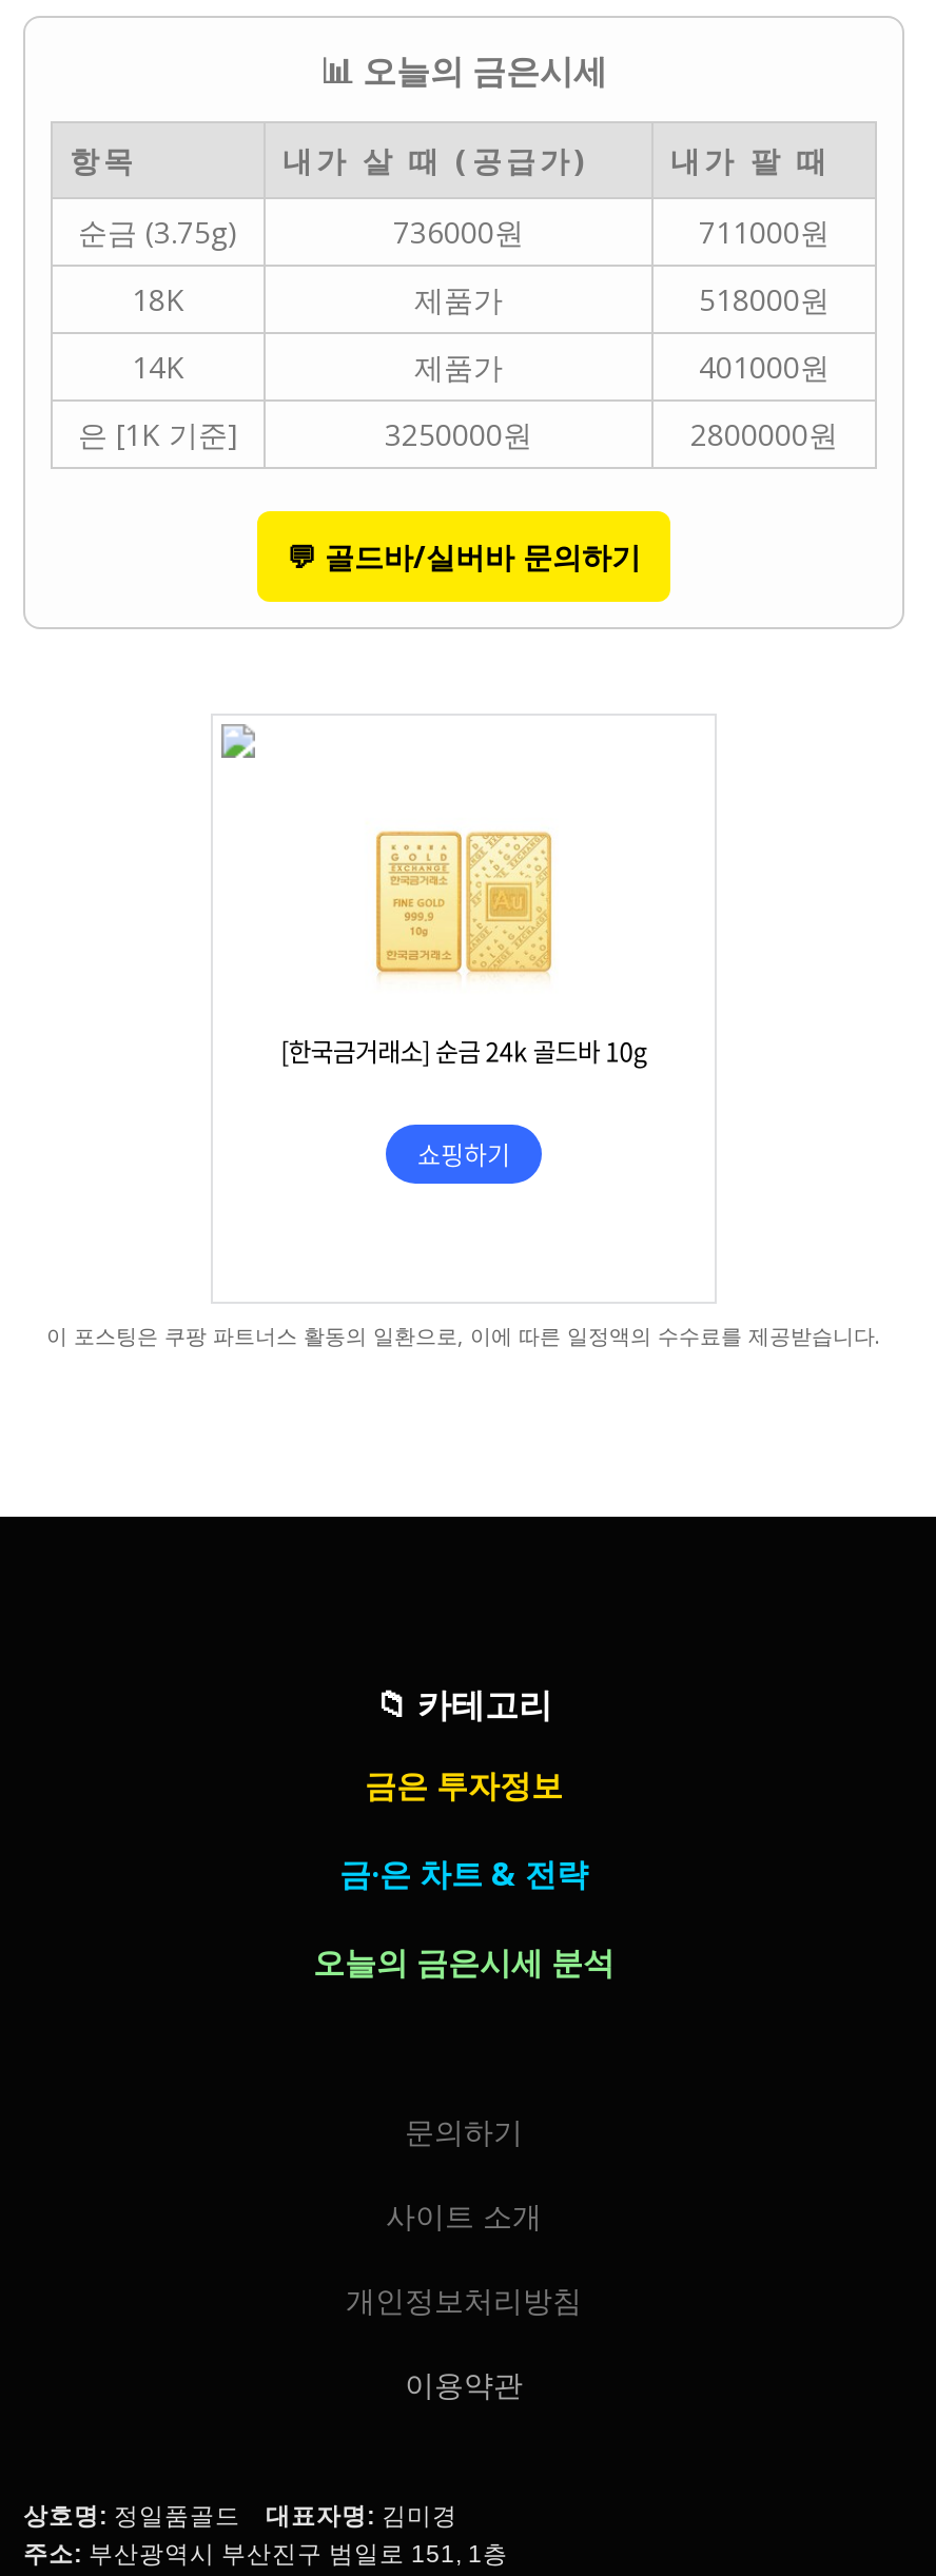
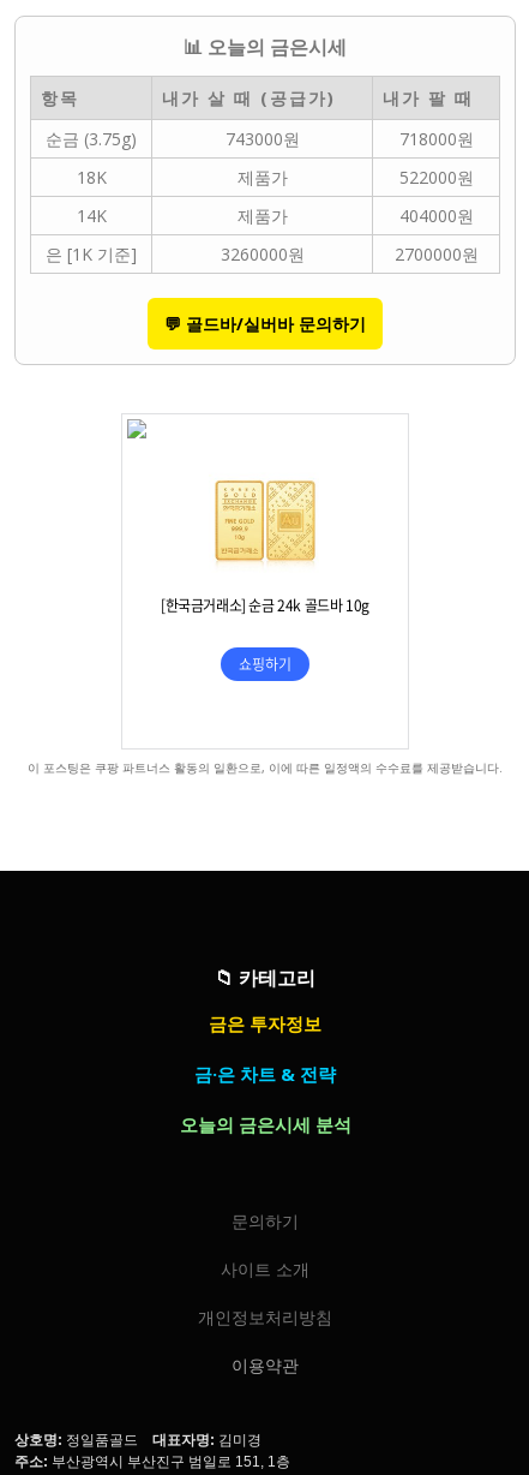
[393,211,830,251] 736000원 | 711000원 -> [225,128,473,150] 743000원 | 718000원
[699,279,830,319] 518000원 -> [399,166,473,189] 522000원
[699,346,830,386] 401000원 -> [399,204,473,227] 404000원
[385,414,838,454] 3250000원 | 2800000원 -> [220,243,478,266] 3260000원 | 2700000원

